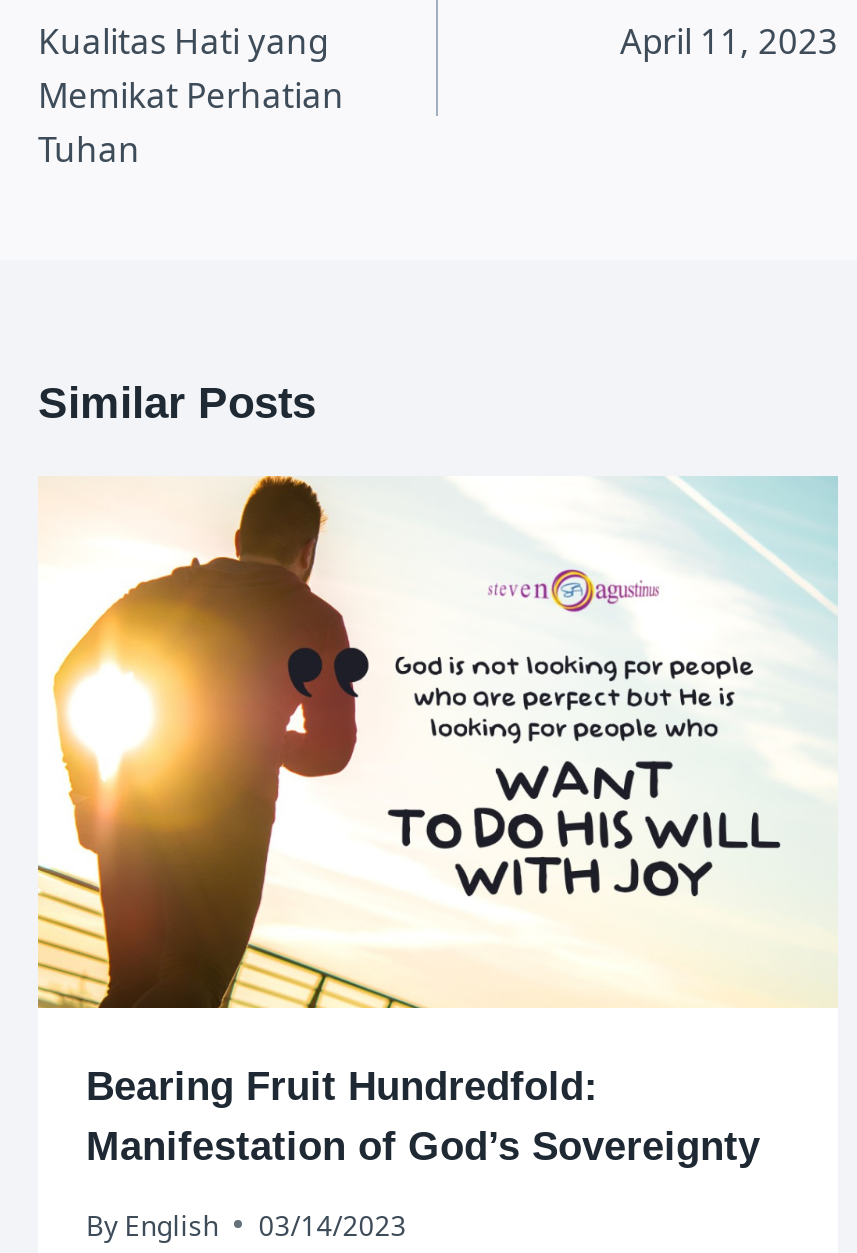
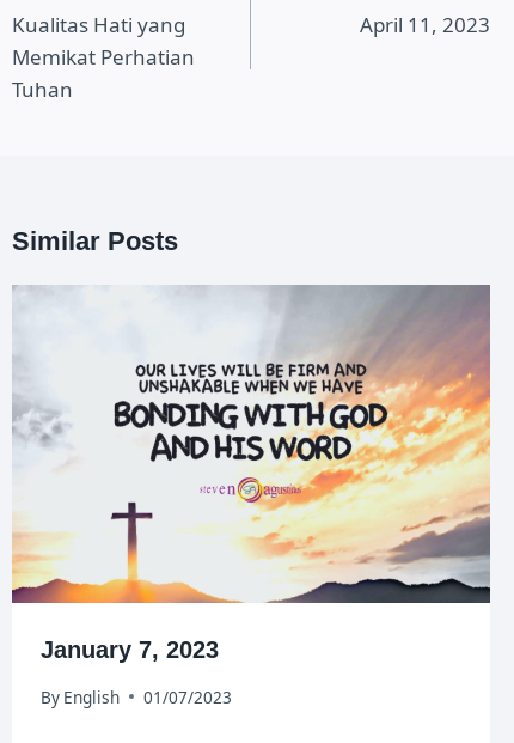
[38,474,838,1168] [image] | Bearing Fruit Hundredfold: | Manifestation of God’s Sovereignty -> [11,284,491,663] [image] | January 7, 2023
[86,1206,406,1244] By English 03/14/2023 -> [41,685,232,708] By English 01/07/2023

